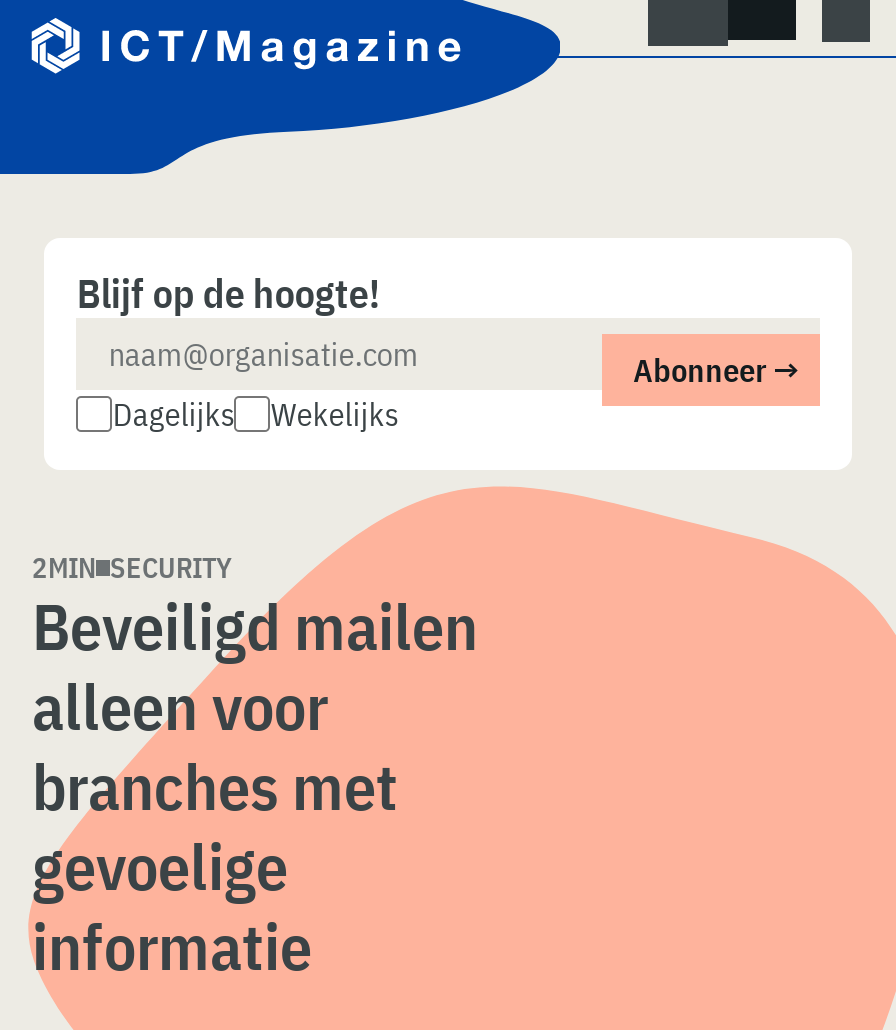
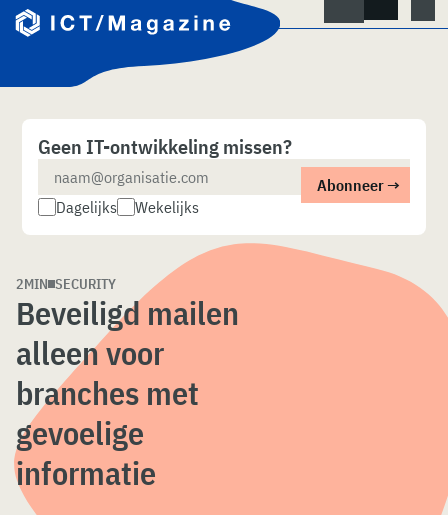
[77,266,381,320] Blijf op de hoogte! -> [38,133,292,160] Geen IT-ontwikkeling missen?

